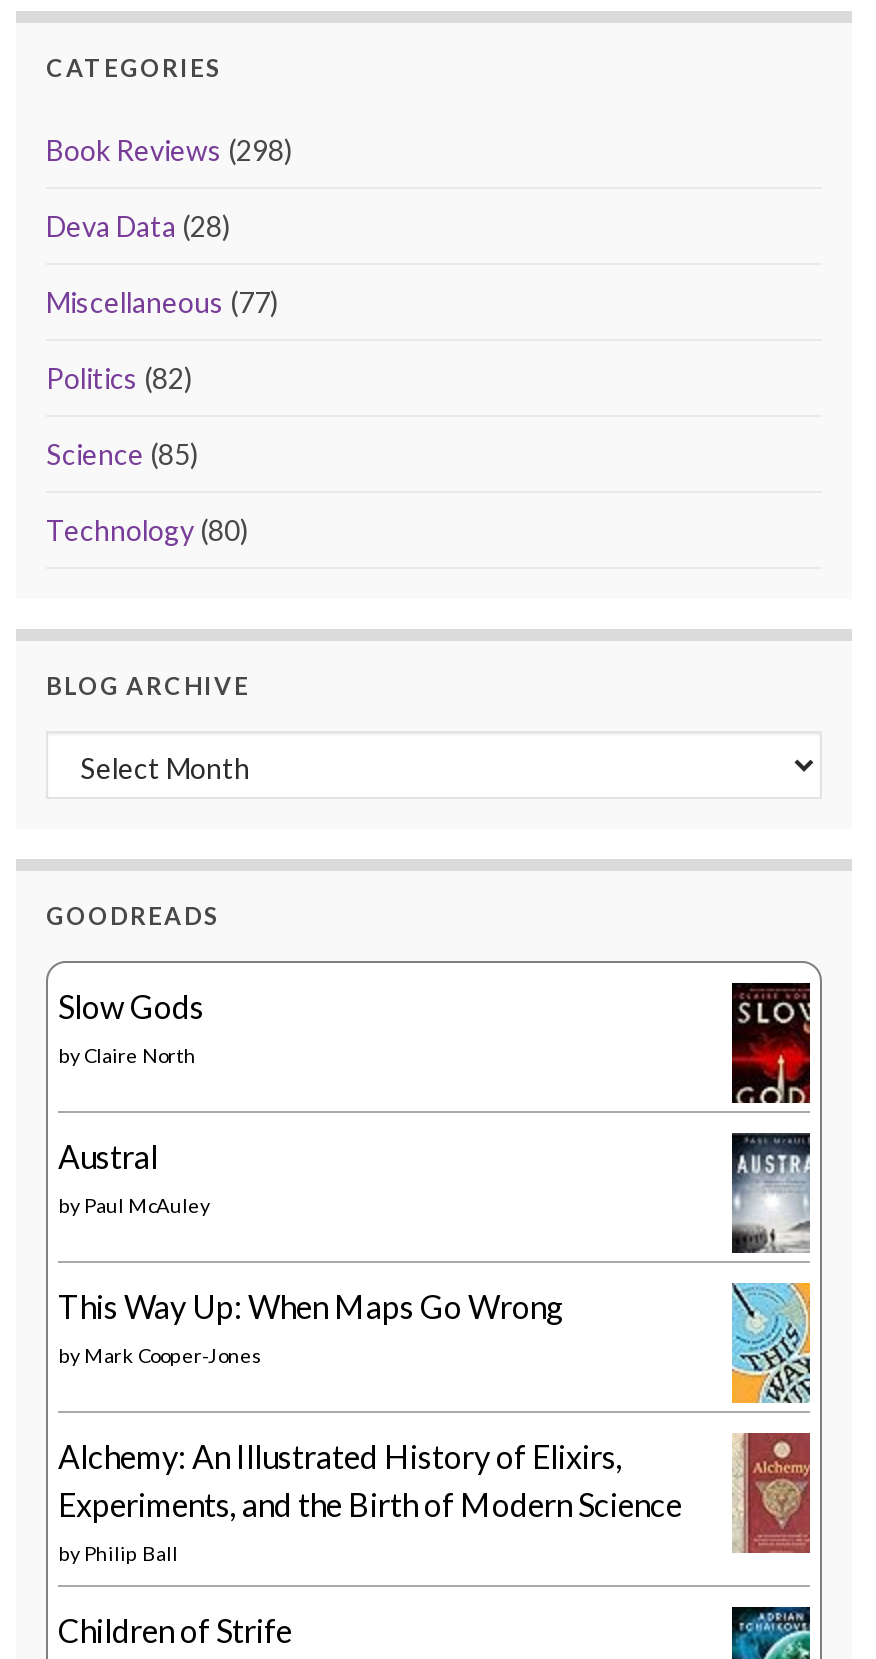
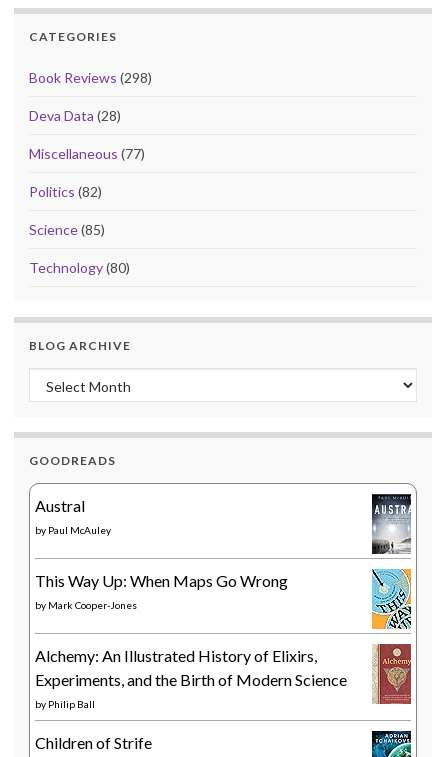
[58,988,204,1068] Slow Gods | by Claire North -> none
[730,983,812,1105] [image] -> none

